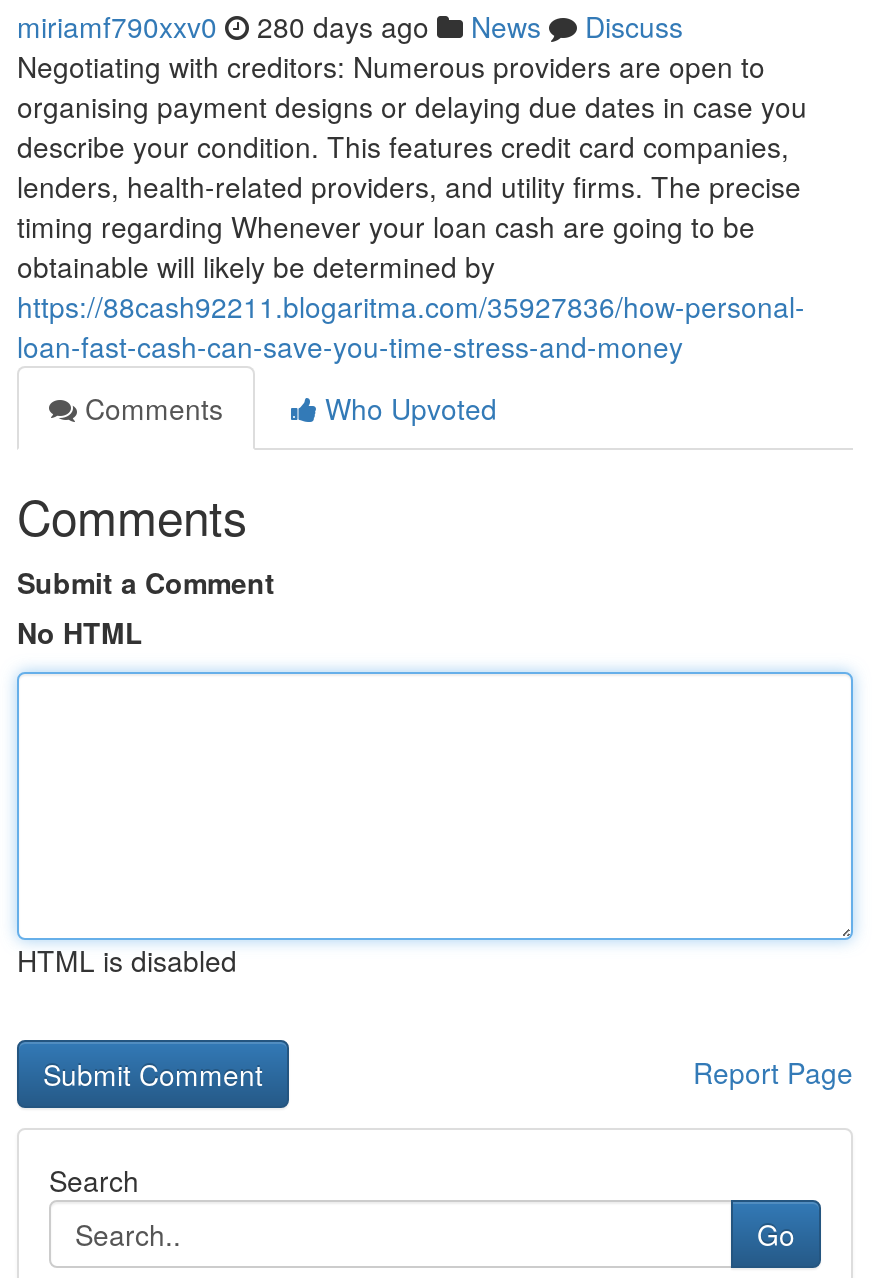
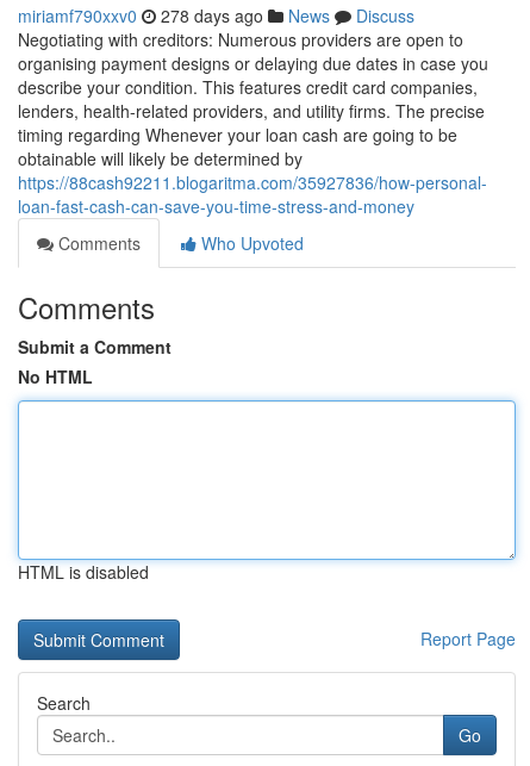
[17,6,683,46] miriamf790xxv0 280 days ago News Discuss -> [18,4,414,27] miriamf790xxv0 278 days ago News Discuss

